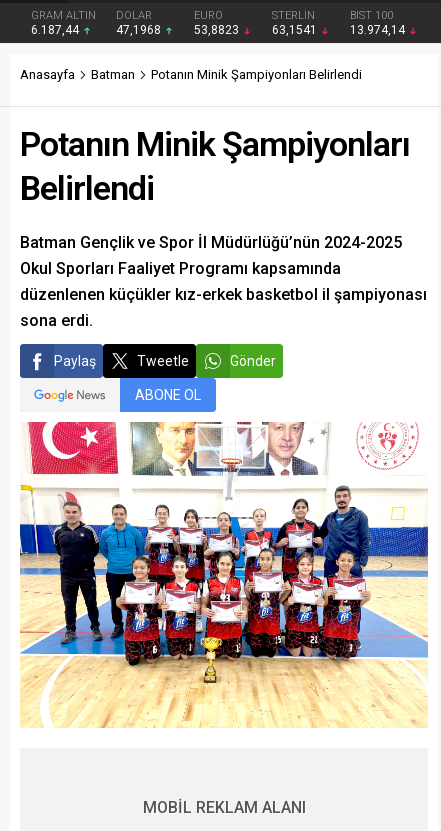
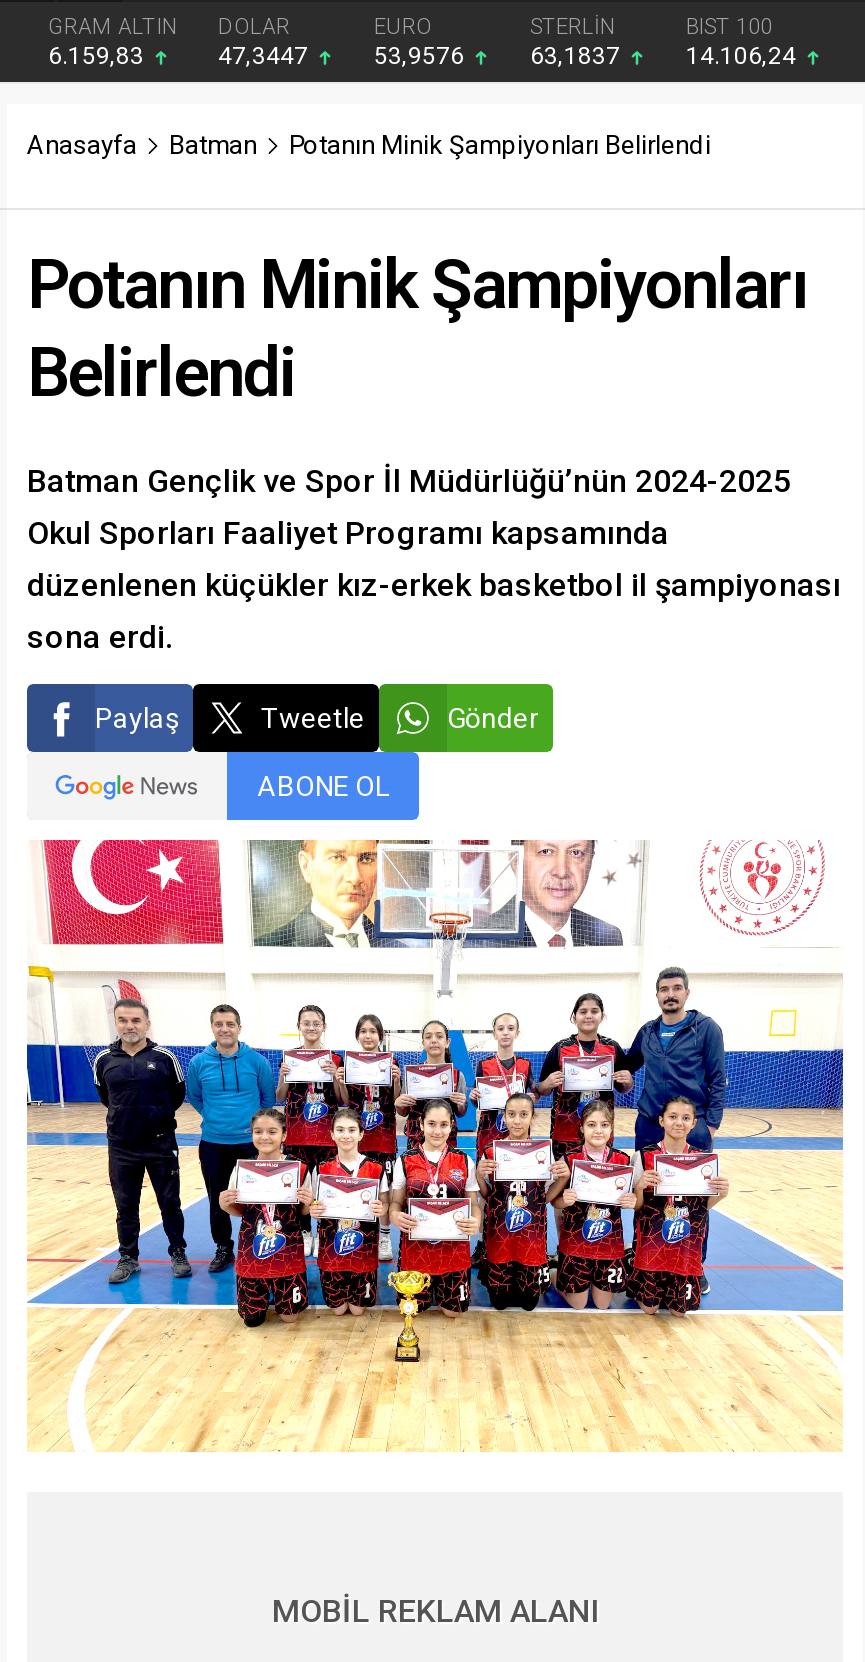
[30,23,81,37] 6.187,44 -> [48,42,150,70] 6.159,83
[115,23,163,37] 47,1968 -> [218,42,314,70] 47,3447
[193,23,241,37] 53,8823 -> [374,42,470,70] 53,9576
[271,23,319,37] 63,1541 -> [530,42,626,70] 63,1837
[349,23,407,37] 13.974,14 -> [686,42,802,70] 14.106,24

